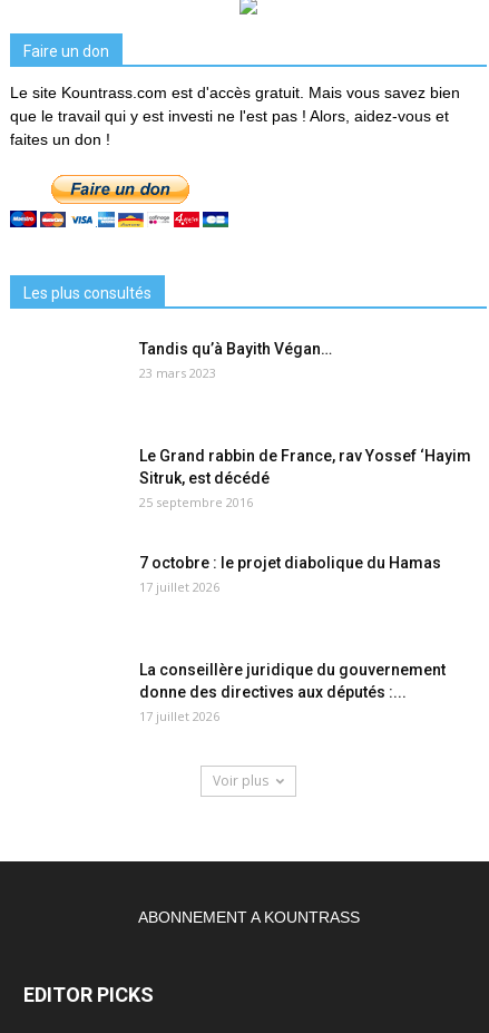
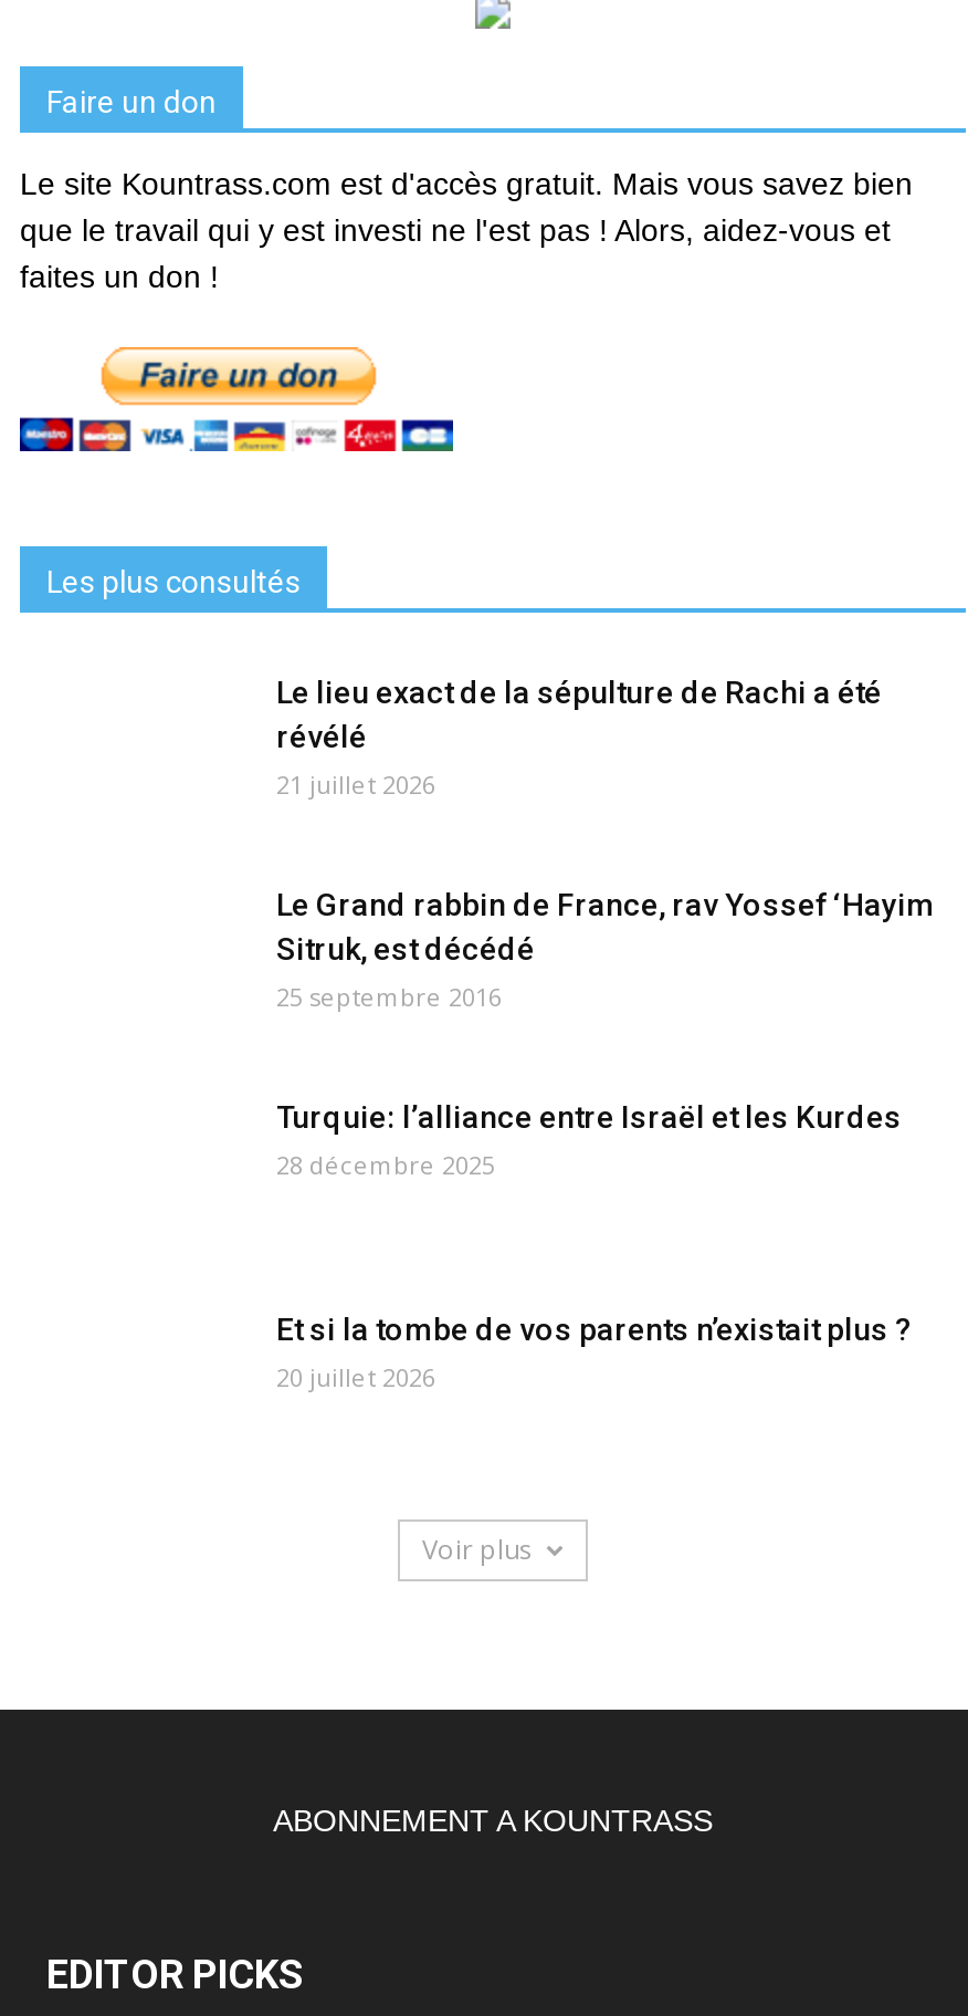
[139,340,332,381] Tandis qu’à Bayith Végan… | 23 mars 2023 -> [276,675,882,801] Le lieu exact de la sépulture de Rachi a été | révélé | 21 juillet 2026
[139,554,441,595] 7 octobre : le projet diabolique du Hamas | 17 juillet 2026 -> [276,1100,902,1182] Turquie: l’alliance entre Israël et les Kurdes | 28 décembre 2025
[139,661,446,725] La conseillère juridique du gouvernement | donne des directives aux députés :... | 17 juillet 2026 -> [276,1312,913,1394] Et si la tombe de vos parents n’existait plus ? | 20 juillet 2026

